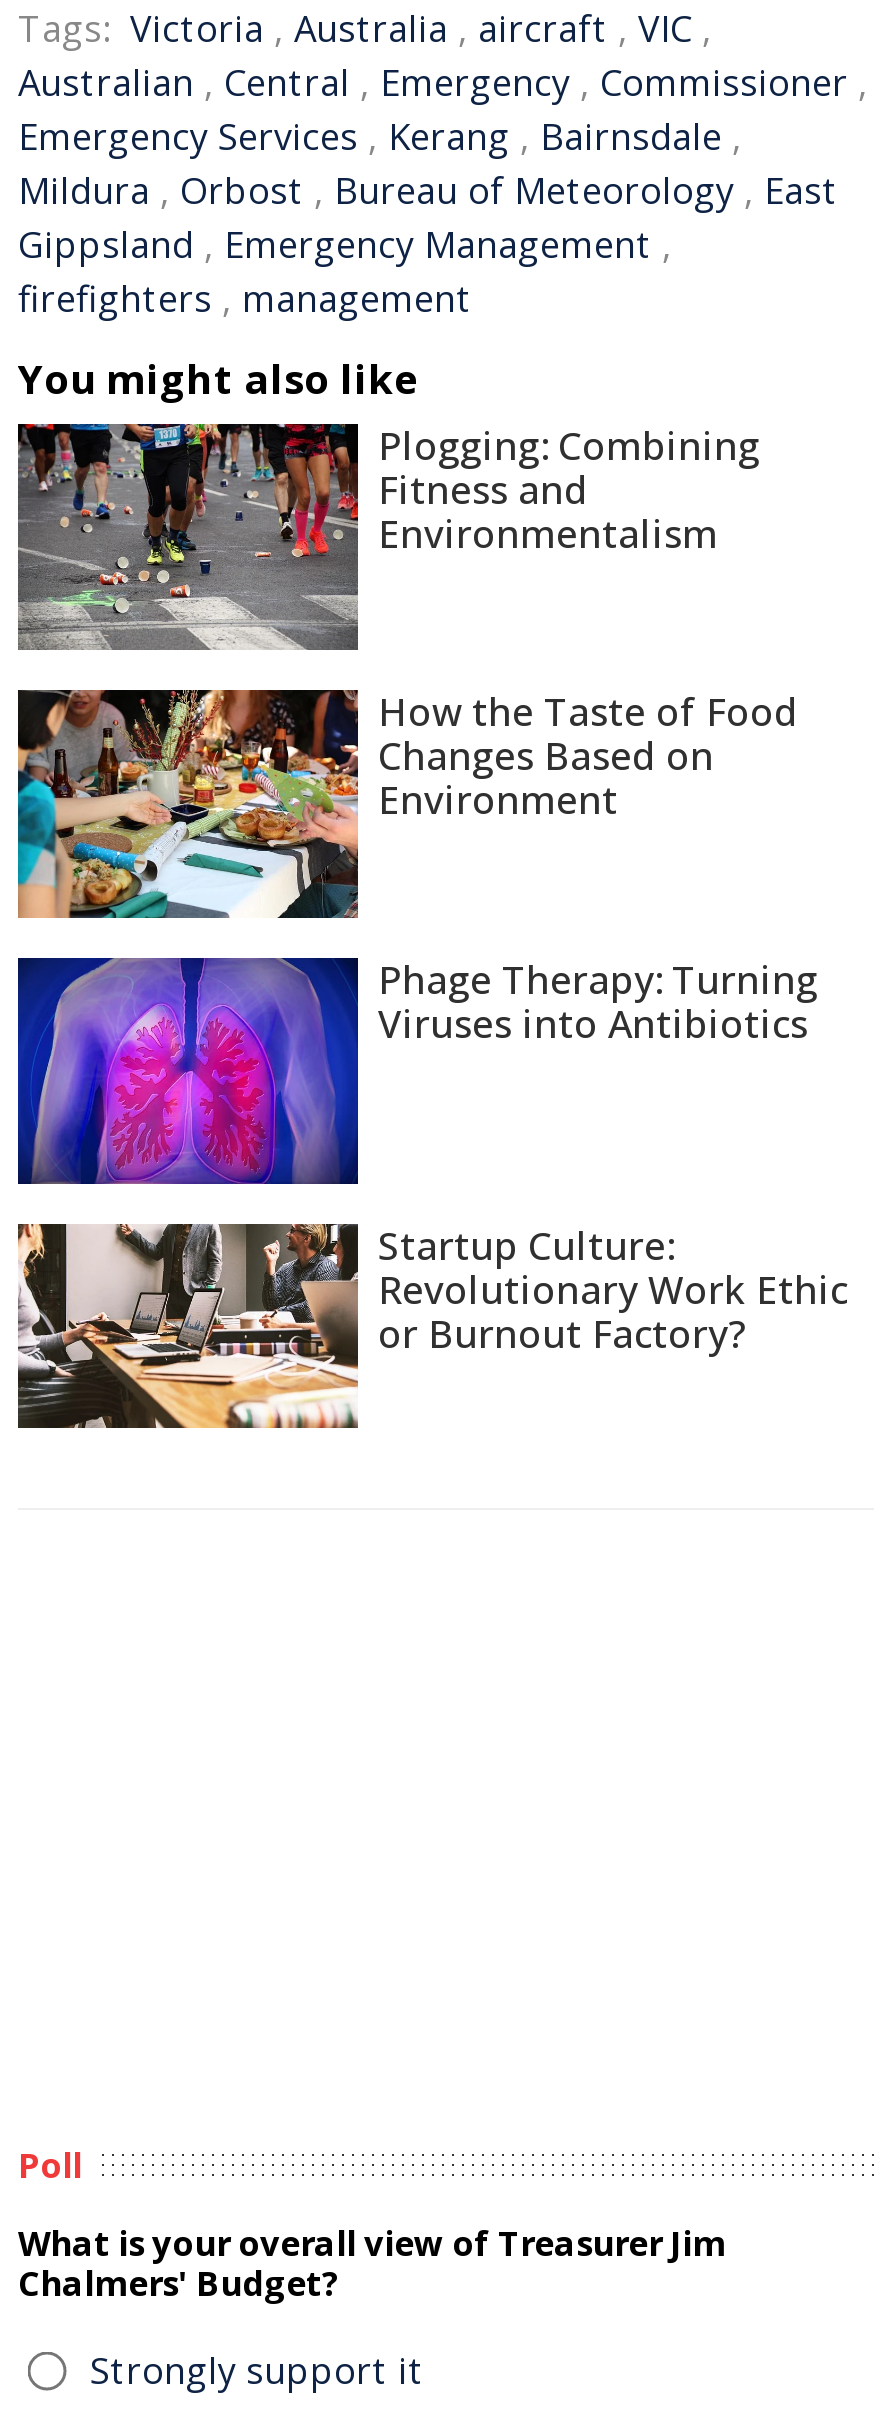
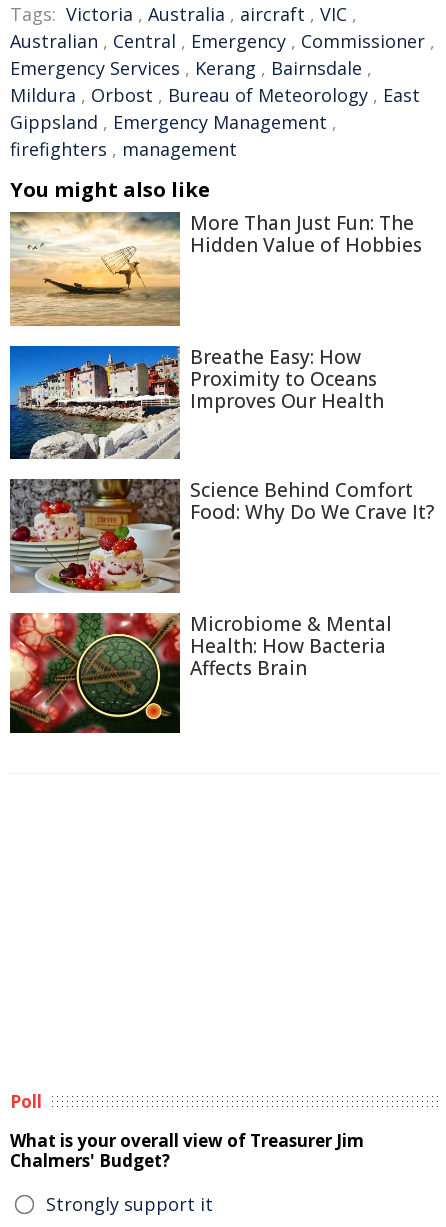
[16,421,760,650] [image] | Plogging: Combining | Fitness and | Environmentalism -> [9,210,422,327] [image] | More Than Just Fun: The | Hidden Value of Hobbies
[16,687,798,918] [image] | How the Taste of Food | Changes Based on | Environment -> [9,344,384,460] [image] | Breathe Easy: How | Proximity to Oceans | Improves Our Health
[16,954,818,1186] [image] | Phage Therapy: Turning | Viruses into Antibiotics -> [9,477,434,593] [image] | Science Behind Comfort | Food: Why Do We Crave It?
[18,1220,848,1430] [image] | Startup Culture: | Revolutionary Work Ethic | or Burnout Factory? -> [9,611,392,734] [image] | Microbiome & Mental | Health: How Bacteria | Affects Brain

